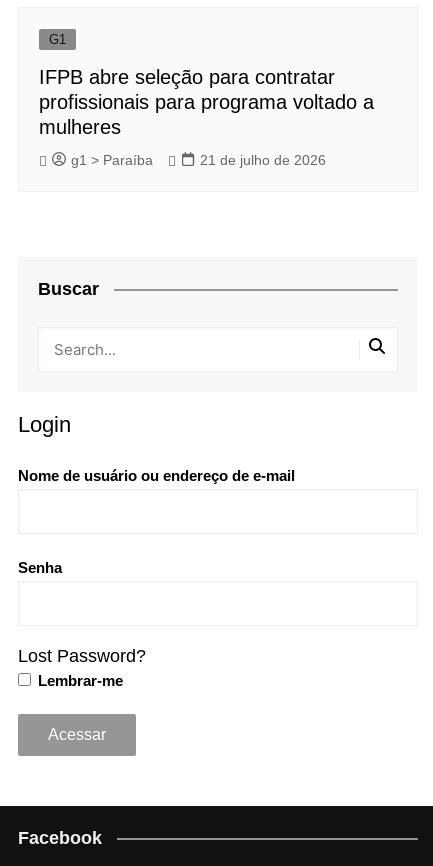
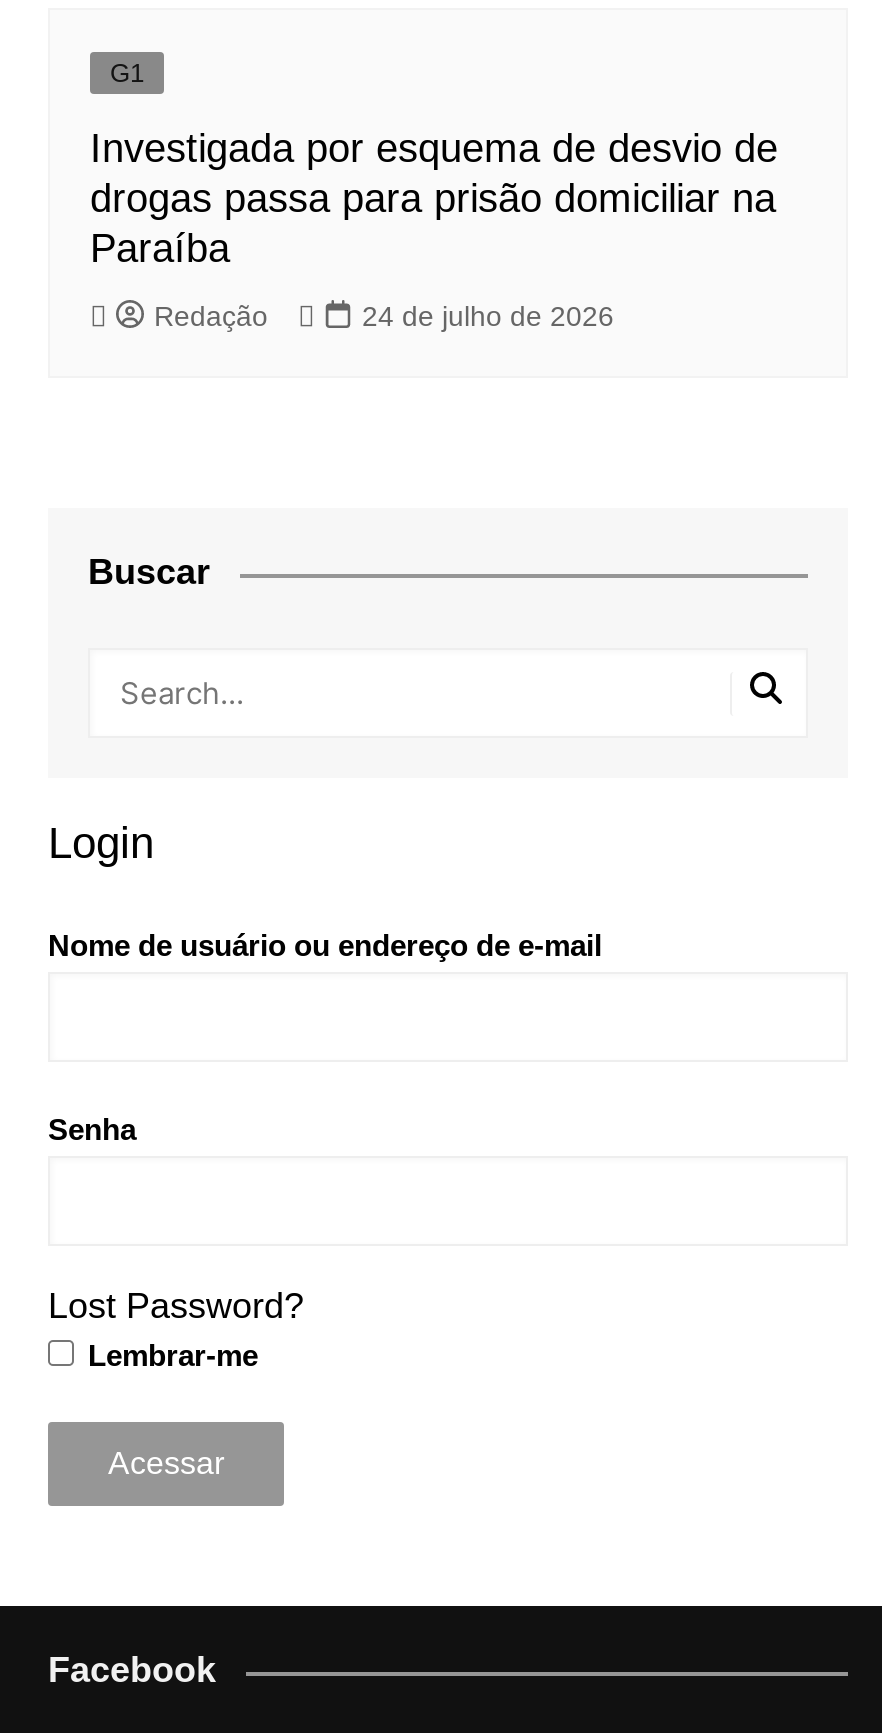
[39,66,374,138] IFPB abre seleção para contratar | profissionais para programa voltado a | mulheres -> [90,126,778,270] Investigada por esquema de desvio de | drogas passa para prisão domiciliar na | Paraíba
[71,152,326,168] g1 > Paraíba | 21 de julho de 2026 -> [154,299,614,331] Redação | 24 de julho de 2026

